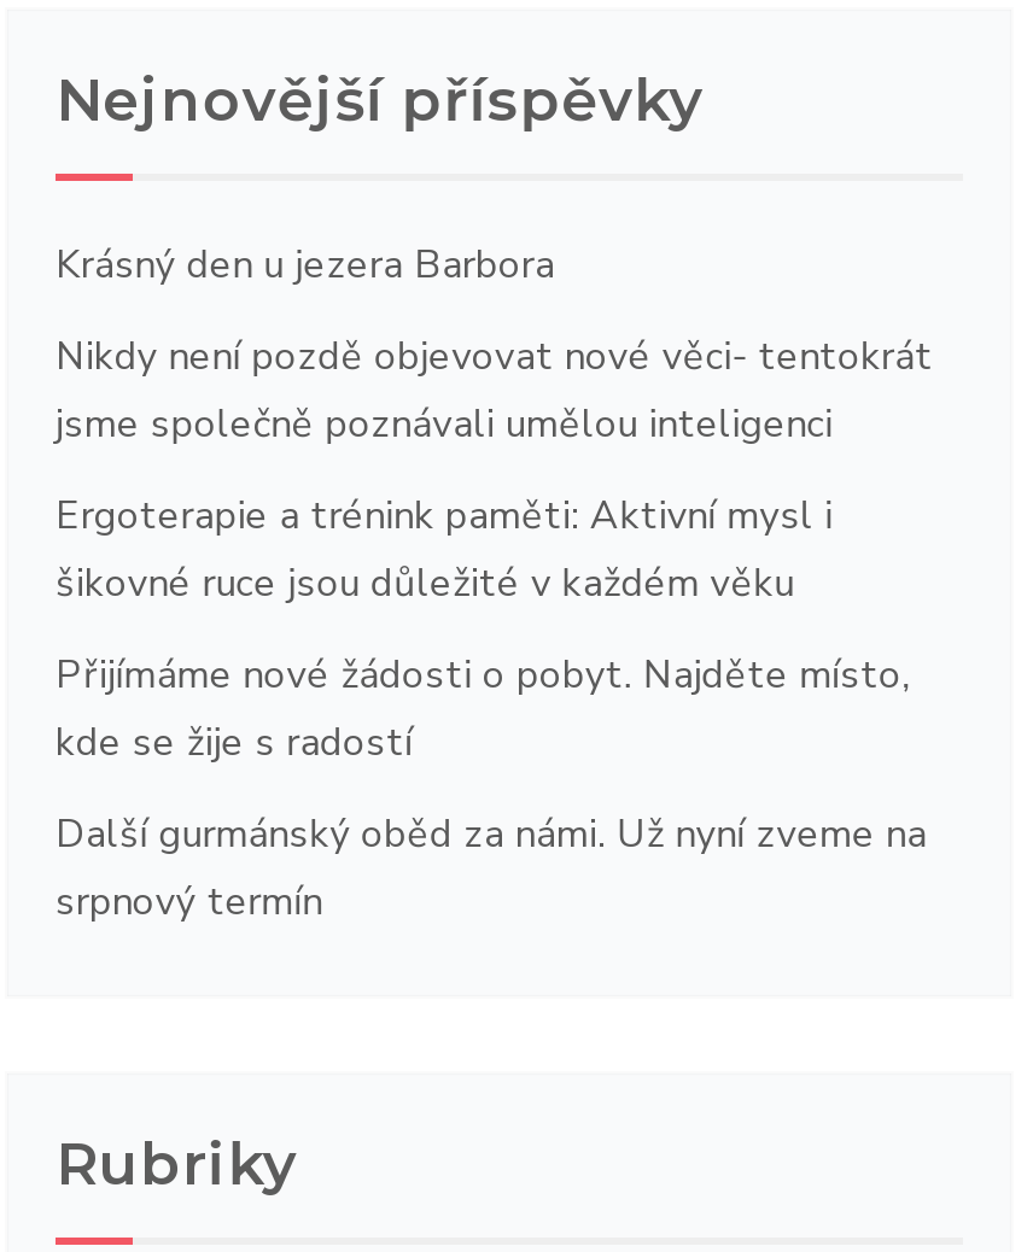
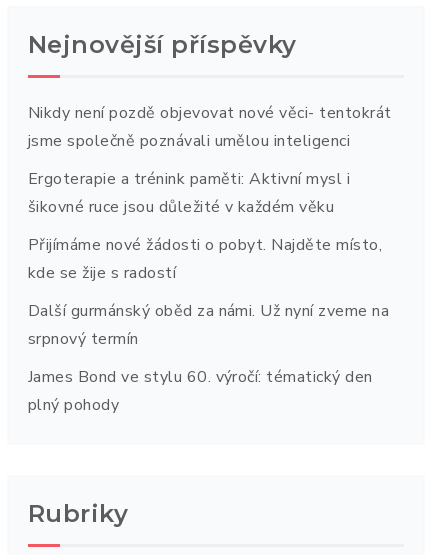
[56,239,555,292] Krásný den u jezera Barbora -> none
moved [56,330,933,929] -> [28,102,392,350]: Nikdy není pozdě objevovat nové věci- tentokrát | jsme společně poznávali umělou inteligenci | Ergoterapie a trénink paměti: Aktivní mysl i | šikovné ruce jsou důležité v každém věku | Přijímáme nové žádosti o pobyt. Najděte místo, | kde se žije s radostí | Další gurmánský oběd za námi. Už nyní zveme na | srpnový termín
none -> [28,366,373,416] James Bond ve stylu 60. výročí: tématický den | plný pohody

